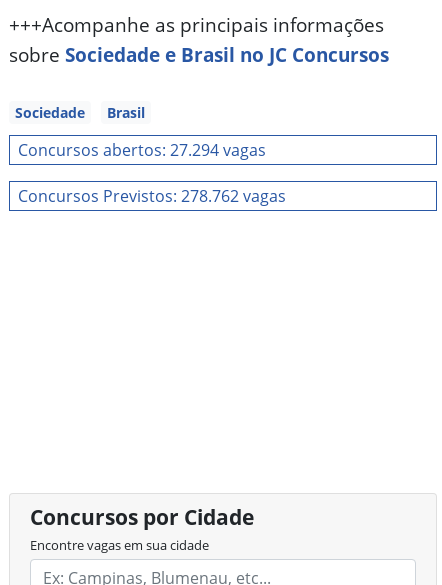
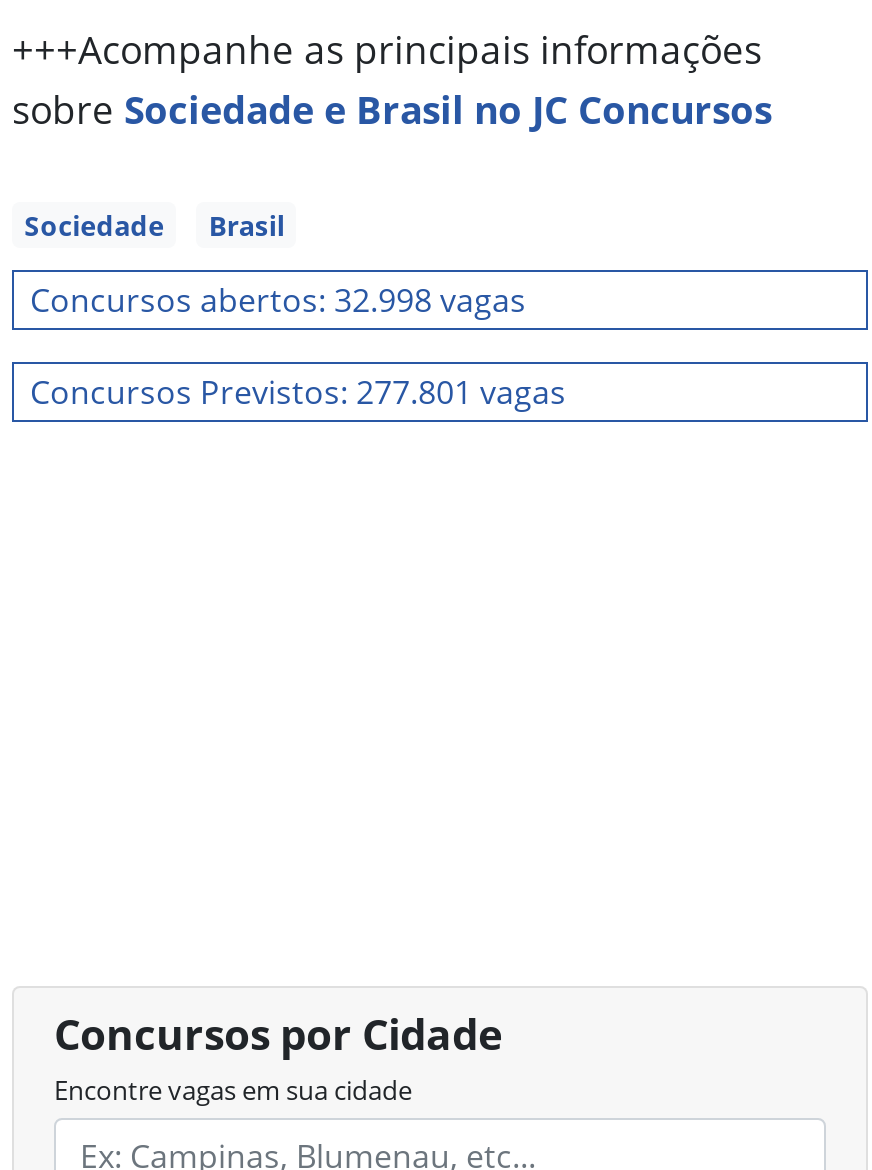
[18,138,266,160] Concursos abertos: 27.294 vagas -> [30,277,526,321] Concursos abertos: 32.998 vagas
[18,184,286,206] Concursos Previstos: 278.762 vagas -> [30,369,566,413] Concursos Previstos: 277.801 vagas

